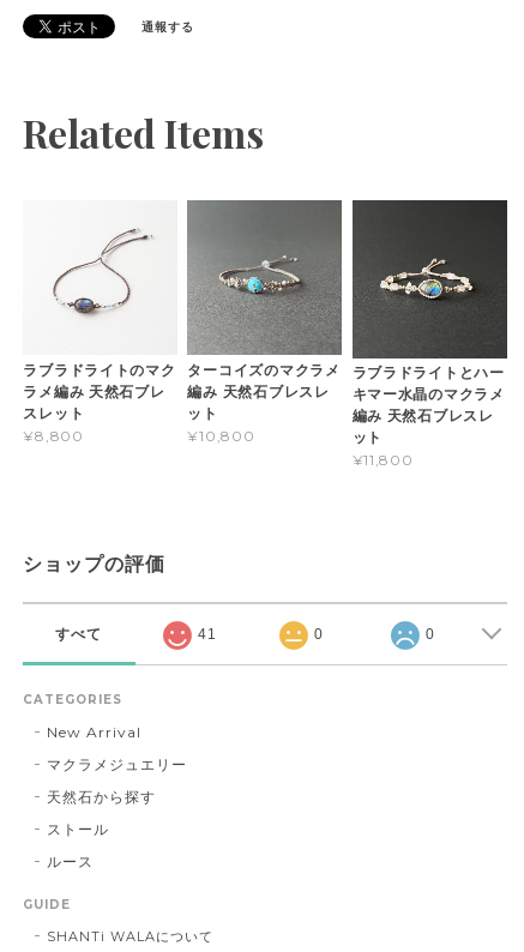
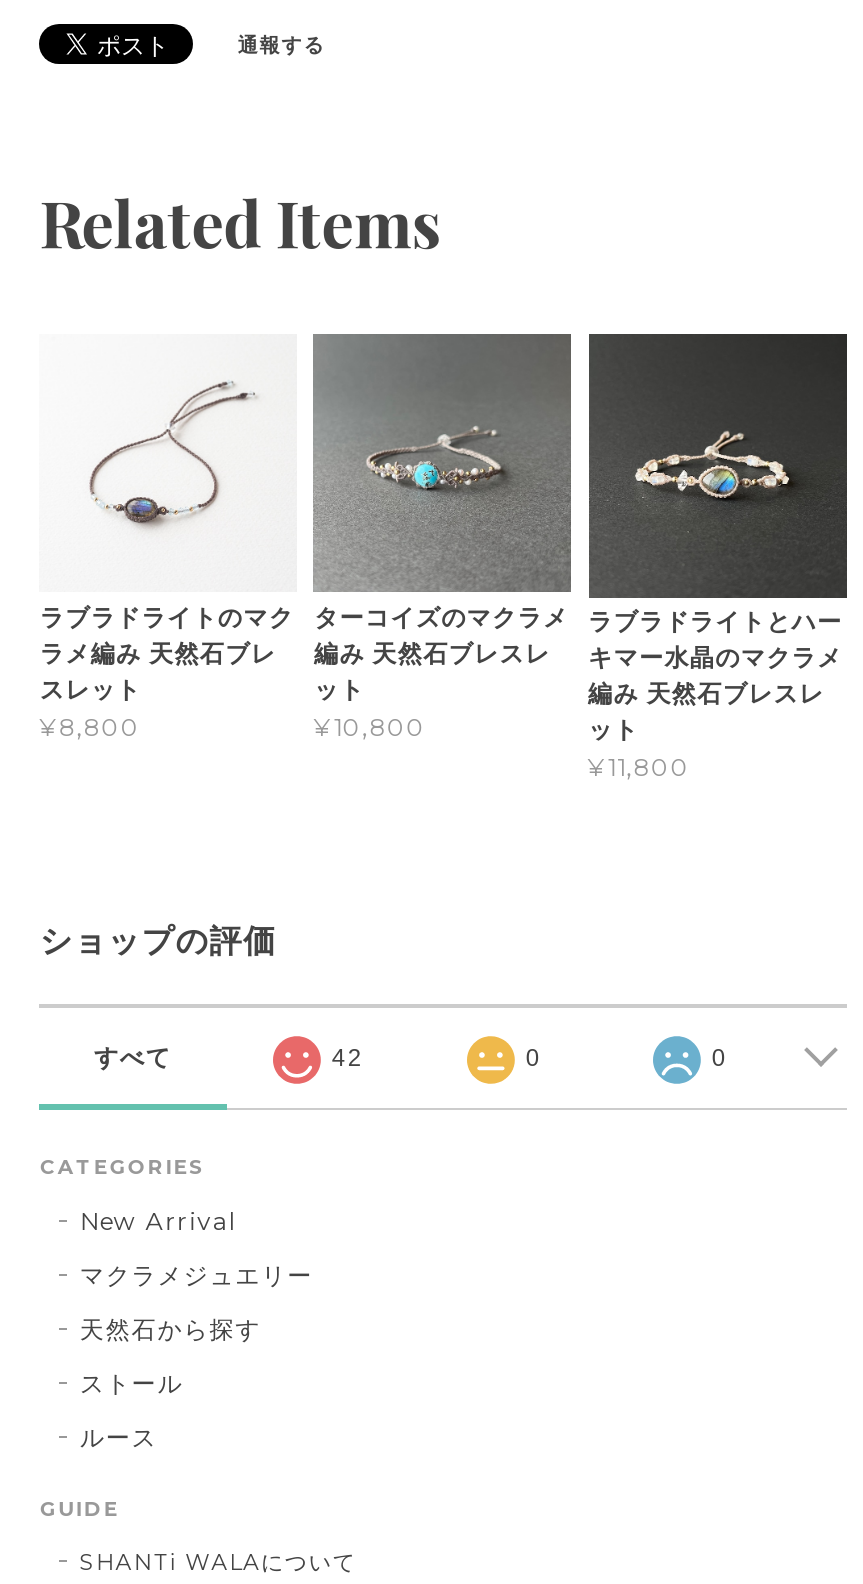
[198,626,217,643] 41 -> [332,1045,364,1073] 42

